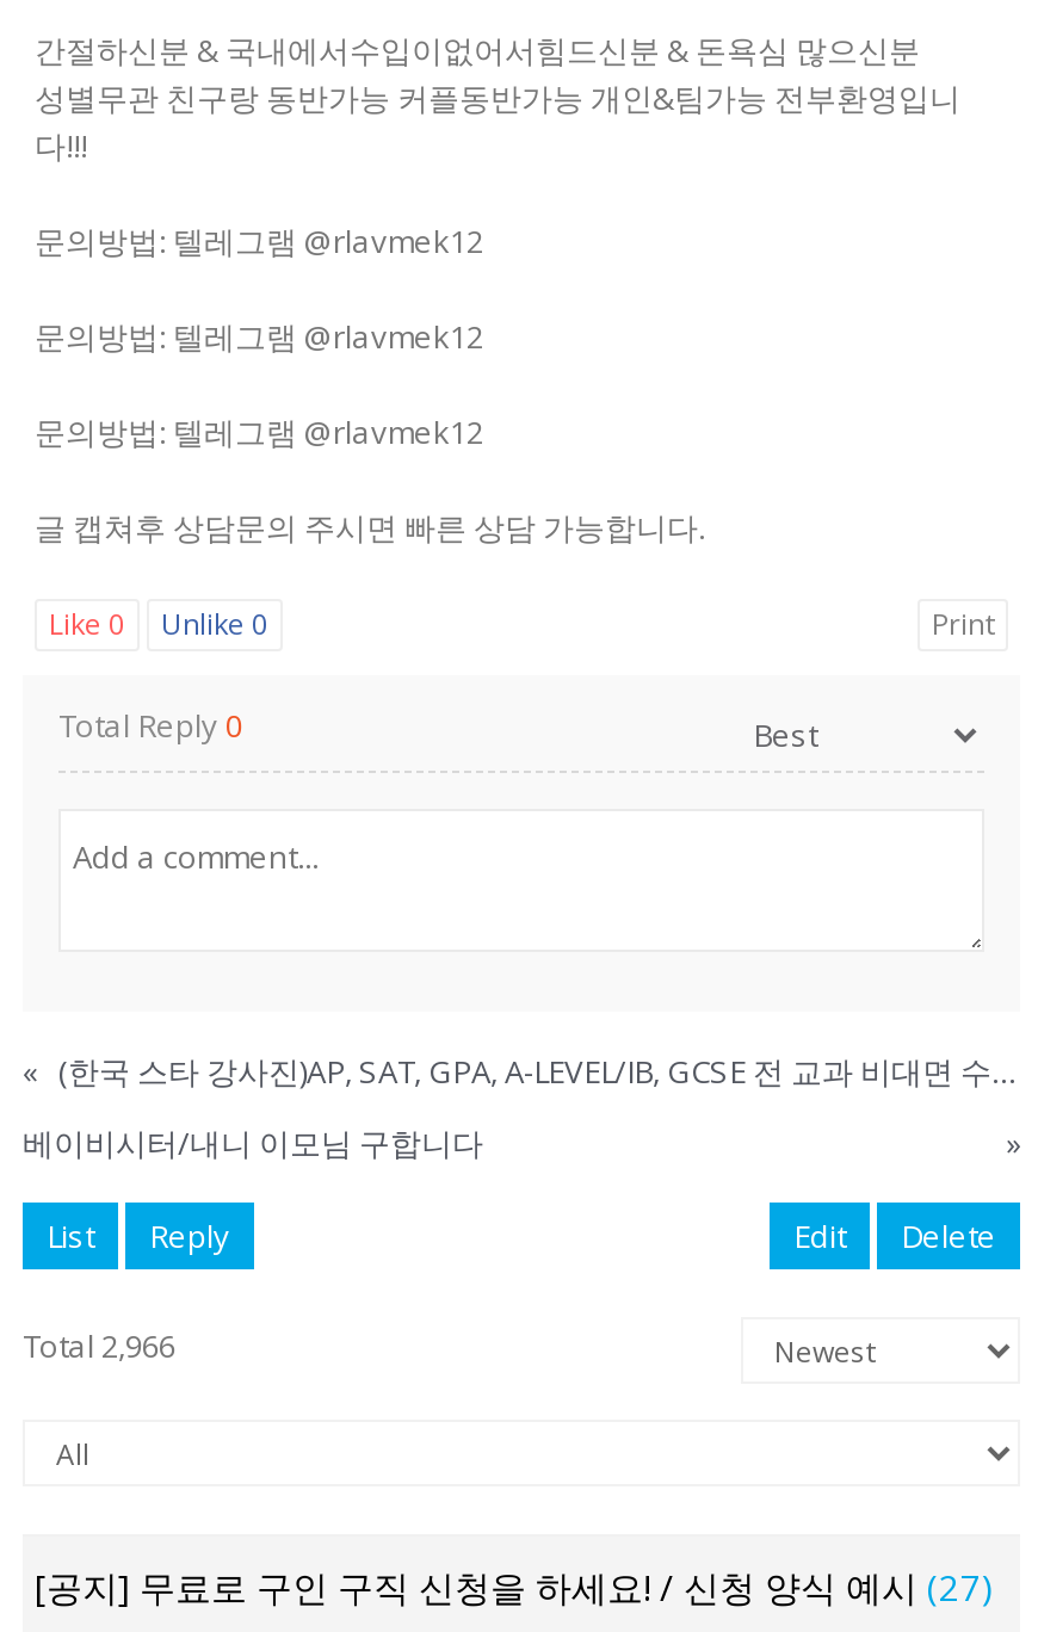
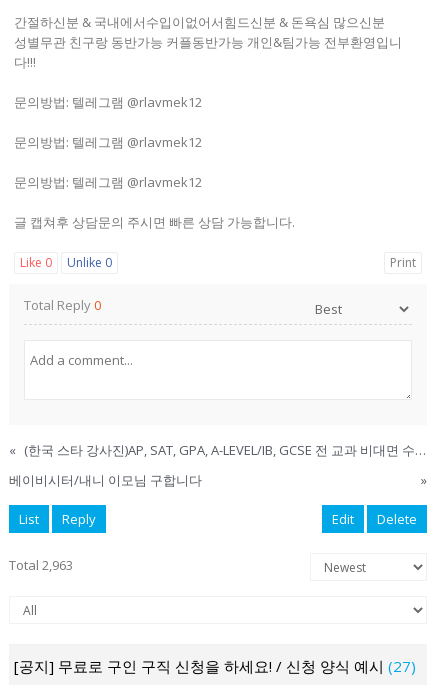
[23,1324,175,1367] Total 2,966 -> [9,556,73,574] Total 2,963

